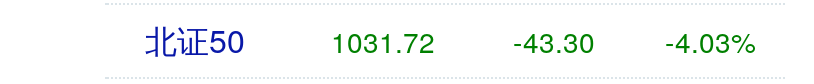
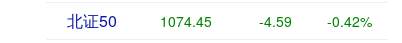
[331,22,435,62] 1031.72 -> [160,11,212,31] 1074.45
[513,22,595,62] -43.30 -> [259,11,292,31] -4.59
[665,22,755,62] -4.03% -> [327,11,372,31] -0.42%

